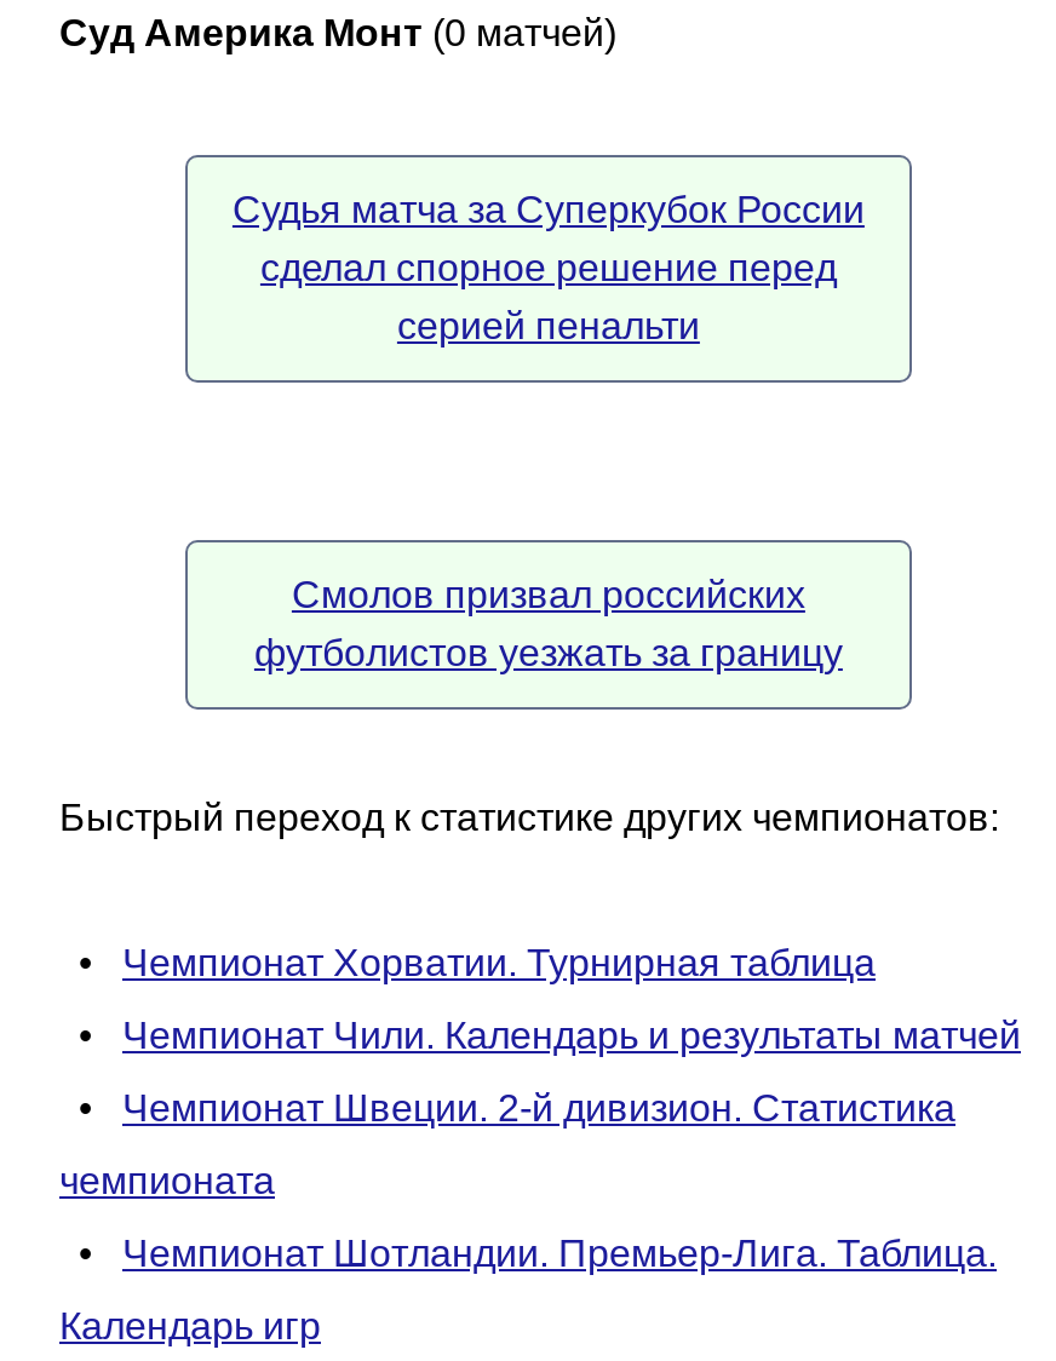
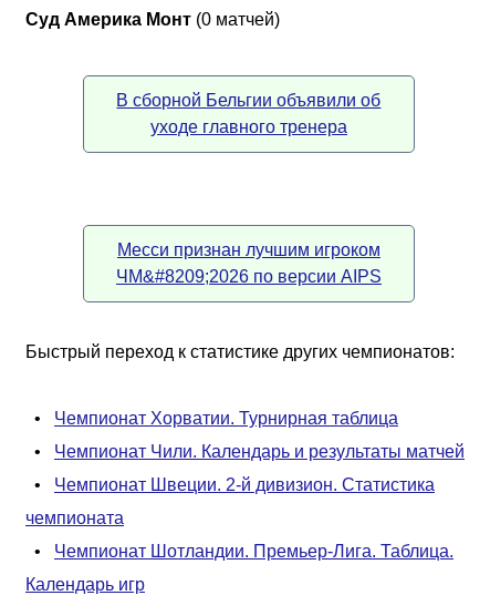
[233,188,865,345] Судья матча за Суперкубок России | сделал спорное решение перед | серией пенальти -> [117,90,381,136] В сборной Бельгии объявили об | уходе главного тренера
[254,573,843,672] Смолов призвал российских | футболистов уезжать за границу -> [116,240,382,285] Месси признан лучшим игроком | ЧМ&#8209;2026 по версии AIPS

